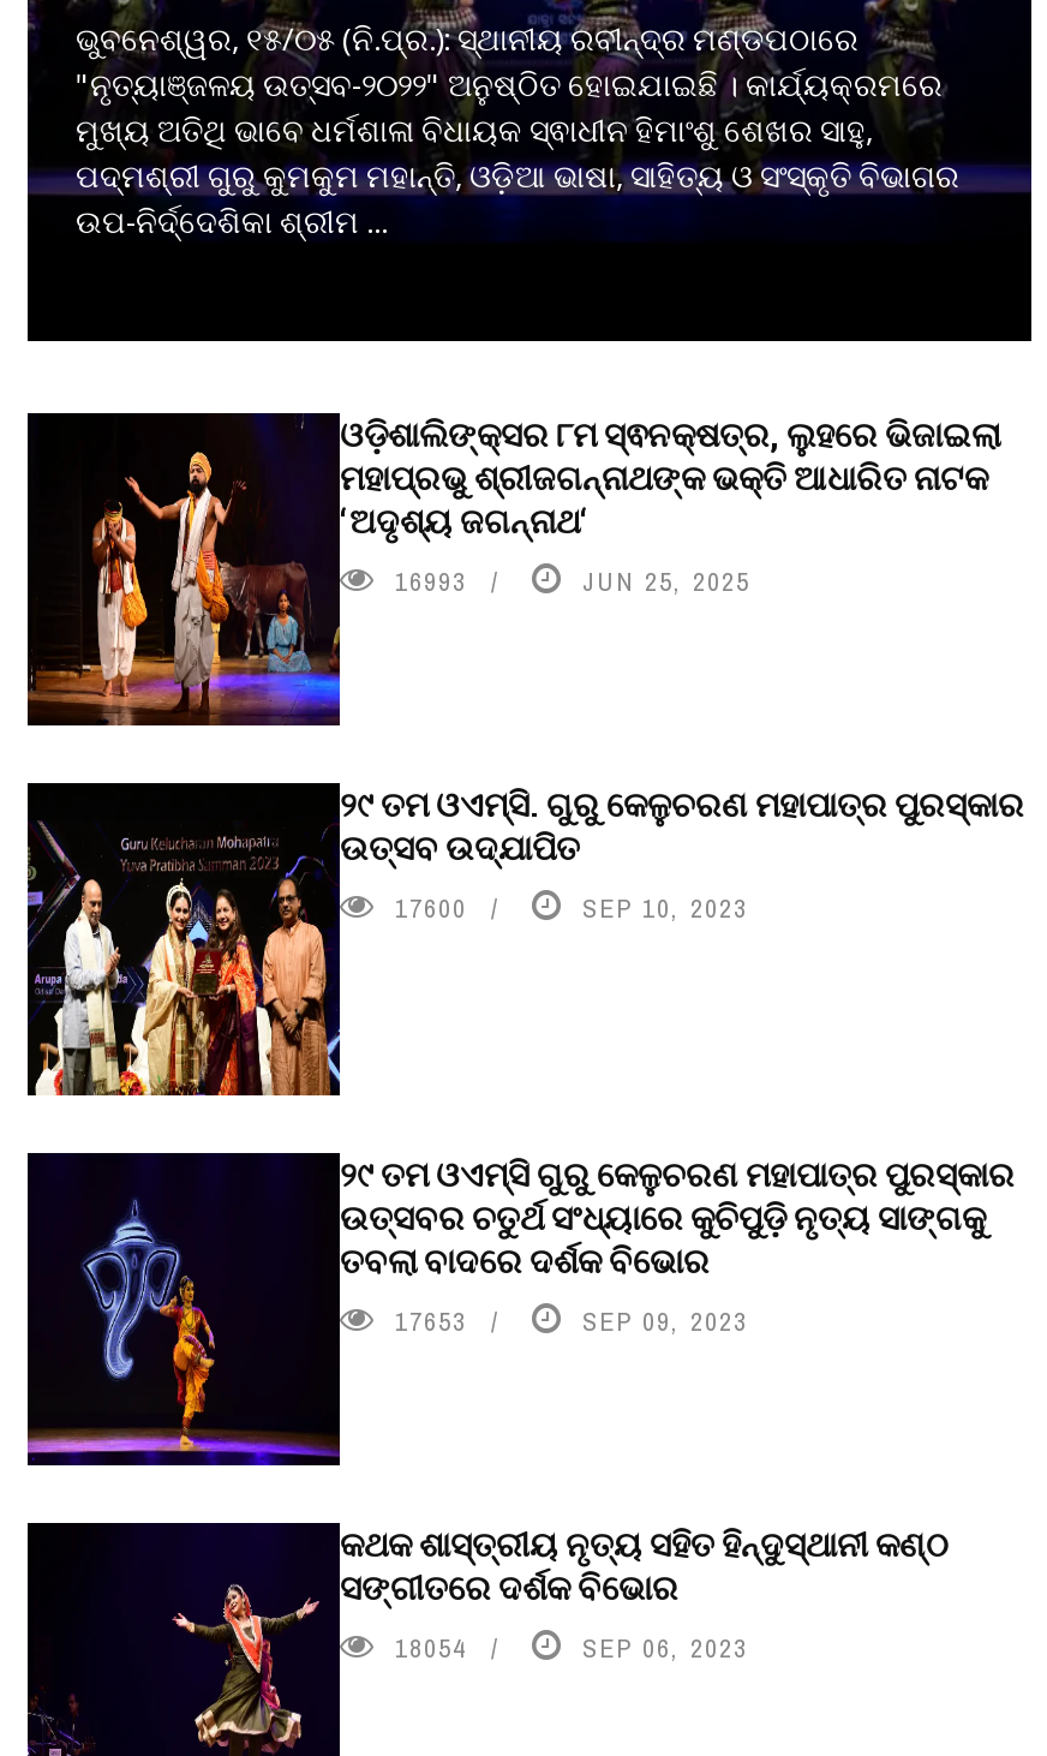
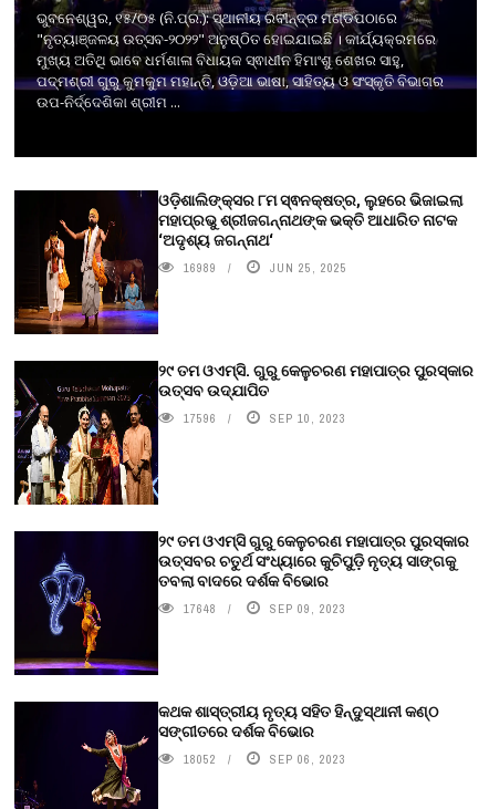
[395,564,467,597] 16993 -> [184,260,217,275] 16989
[395,890,467,924] 17600 -> [184,410,217,426] 17596
[395,1304,467,1337] 17653 -> [184,601,217,616] 17648
[395,1630,467,1664] 18054 -> [184,751,217,767] 18052

